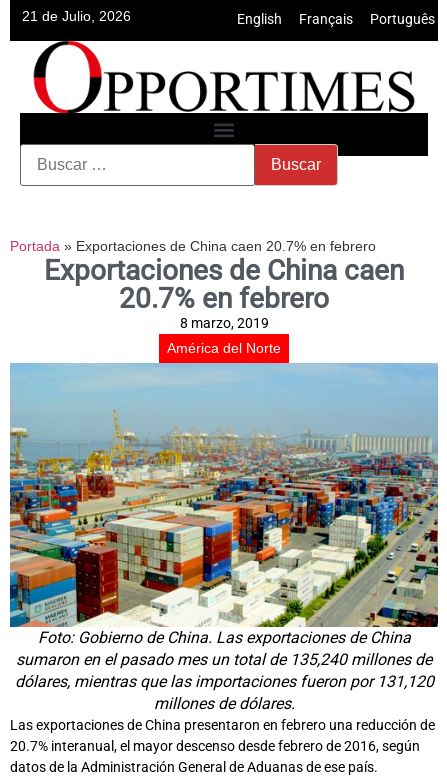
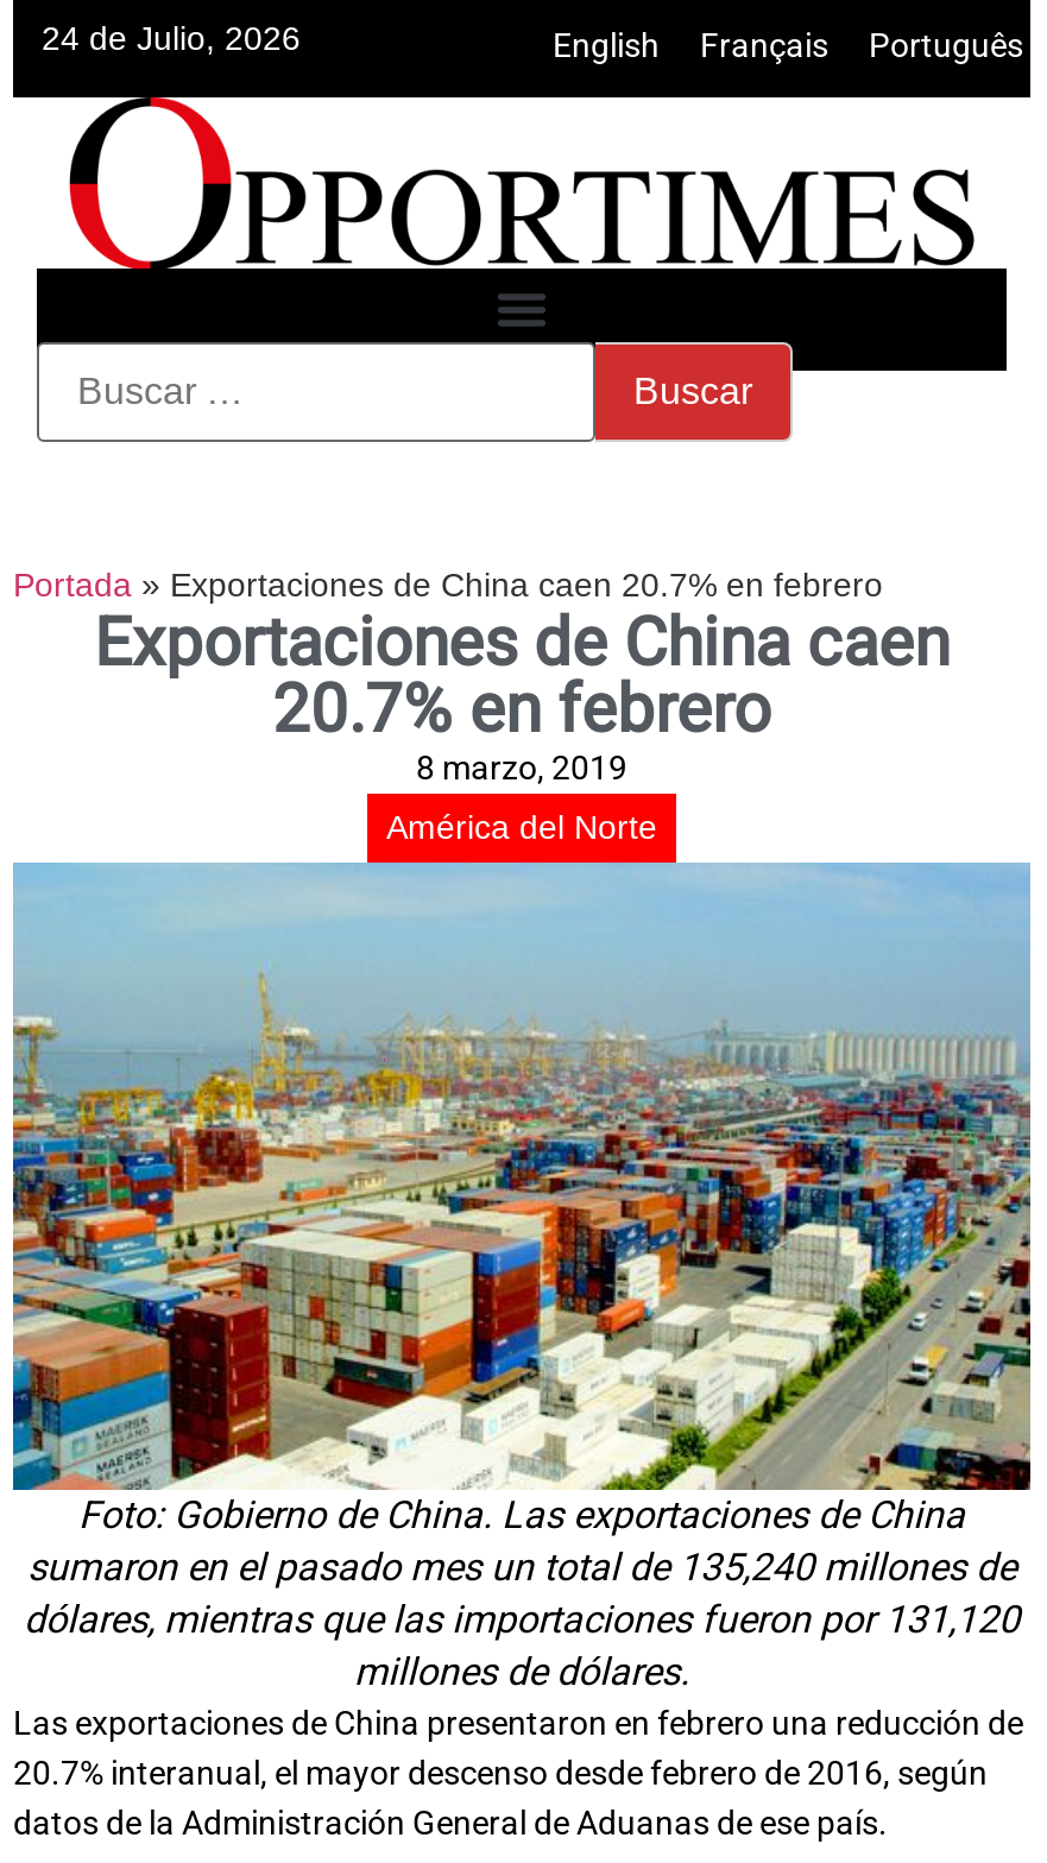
[22,8,131,24] 21 de Julio, 2026 -> [42,19,301,57] 24 de Julio, 2026

